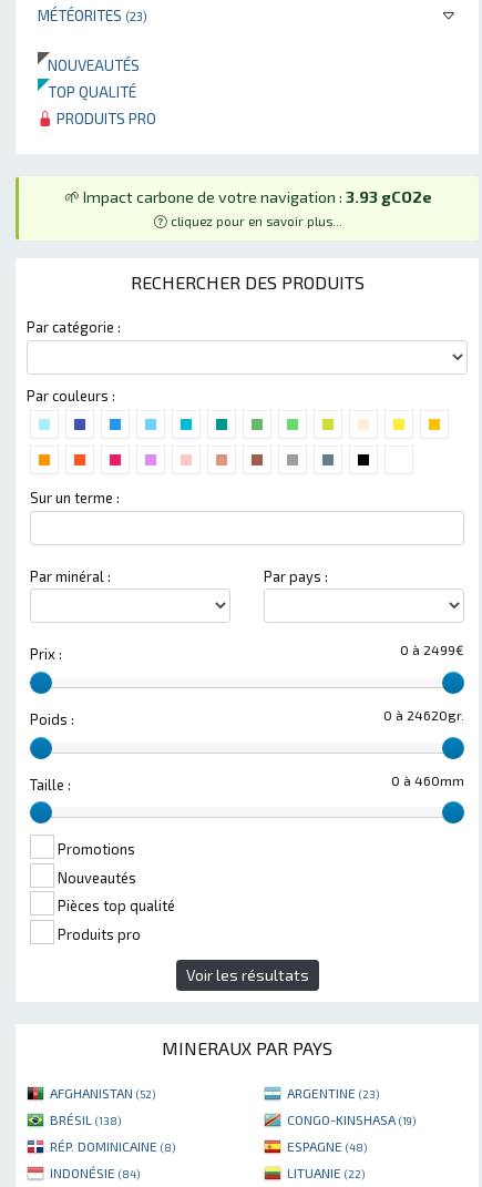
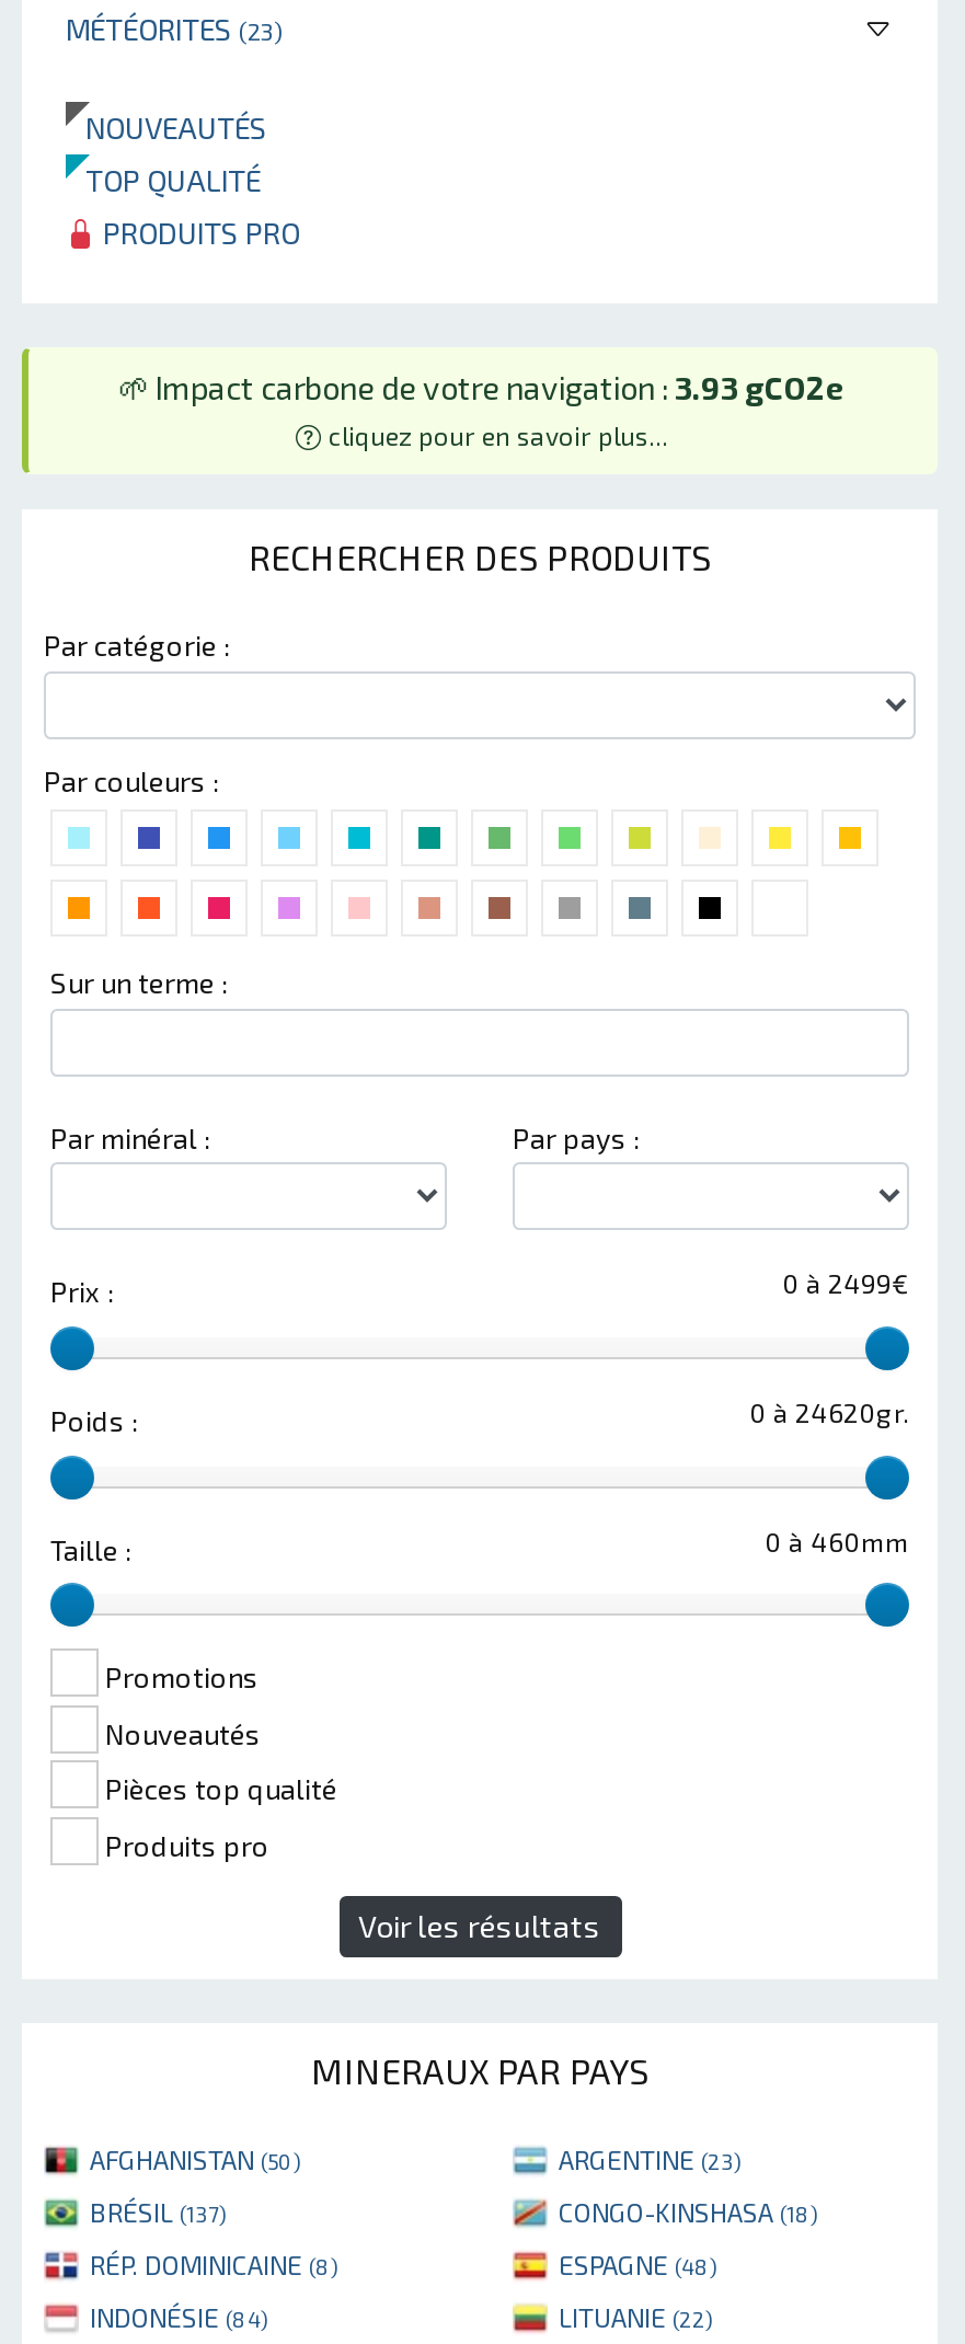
[50,1085,155,1100] AFGHANISTAN (52) -> [90,2143,300,2173] AFGHANISTAN (50)
[50,1111,121,1127] BRÉSIL (138) -> [90,2195,226,2226] BRÉSIL (137)
[287,1111,416,1127] CONGO-KINSHASA (19) -> [559,2195,817,2226] CONGO-KINSHASA (18)

